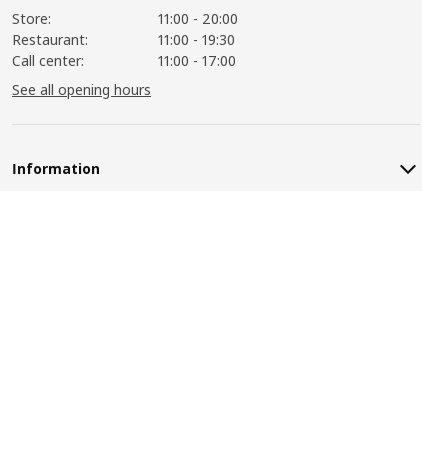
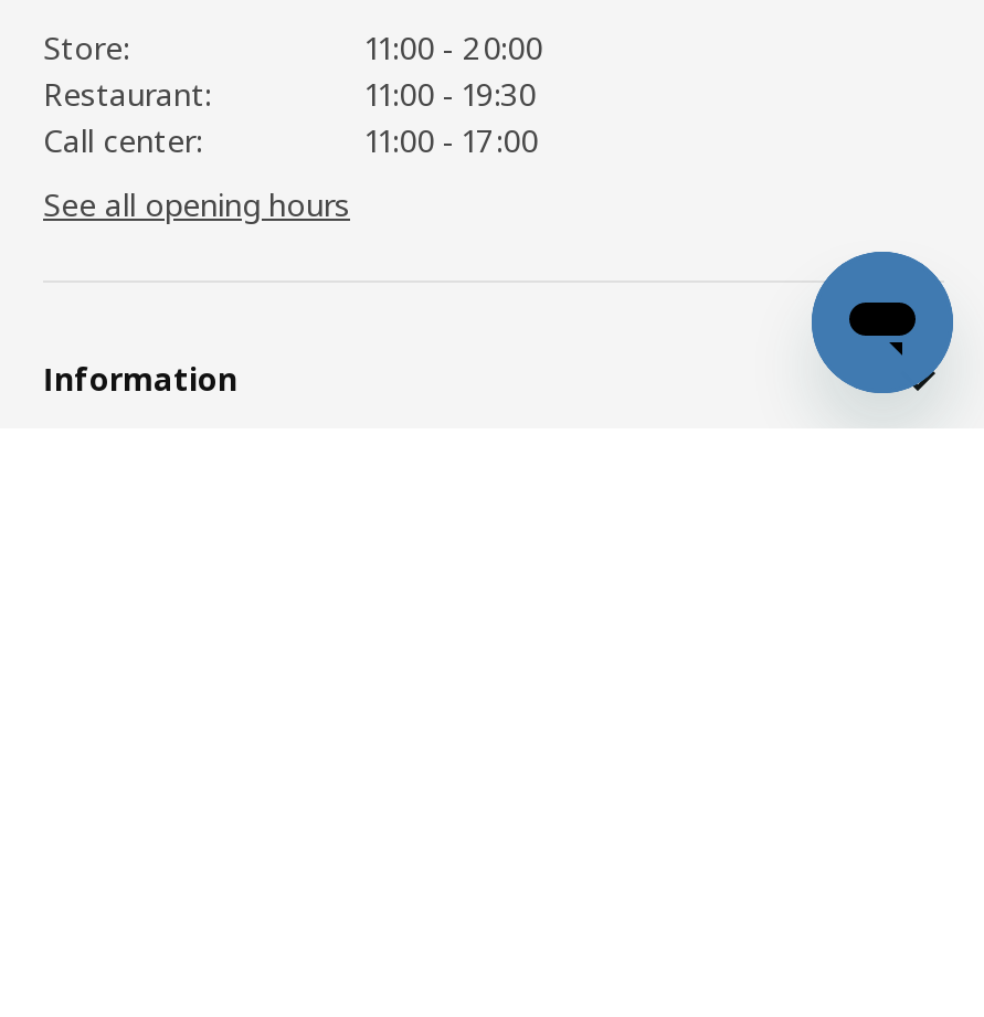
none -> [810,250,955,413] [image]

